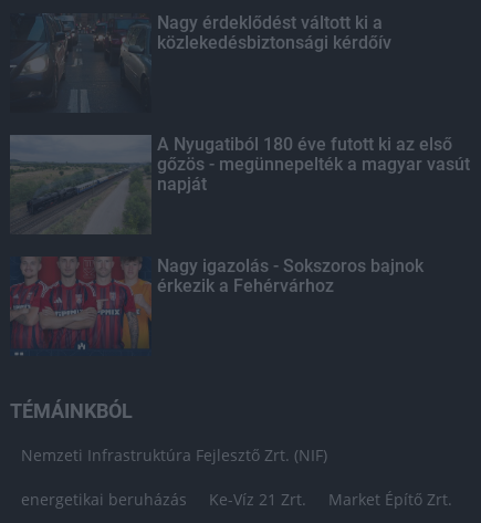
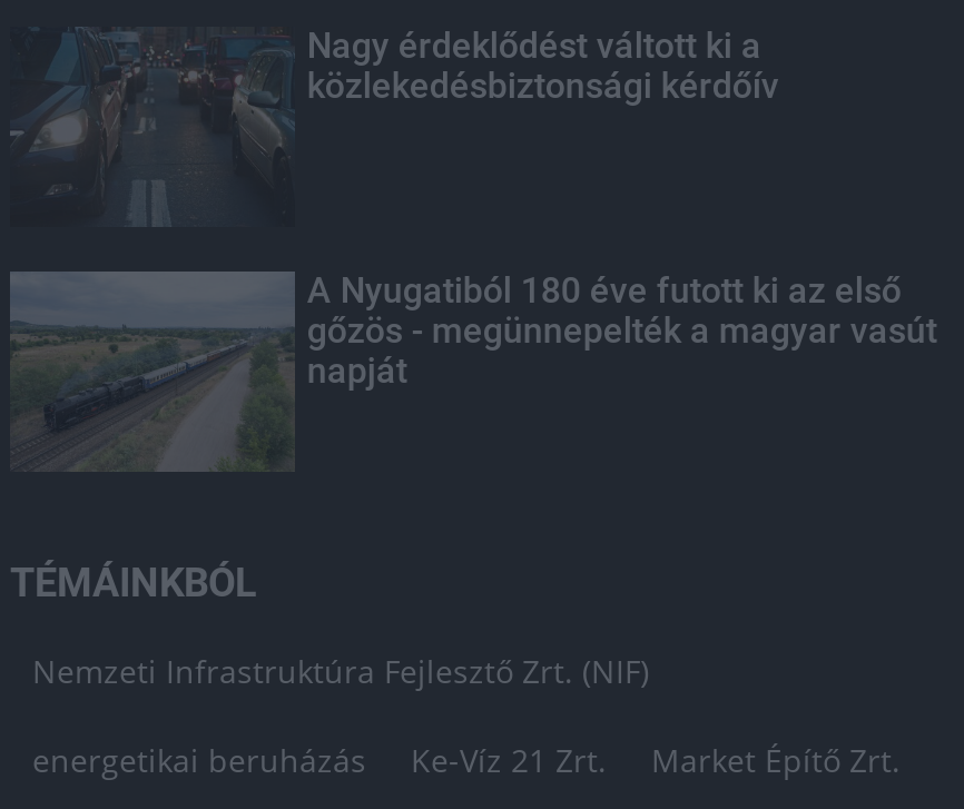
[10,255,424,356] [image] | Nagy igazolás - Sokszoros bajnok | érkezik a Fehérvárhoz -> none

